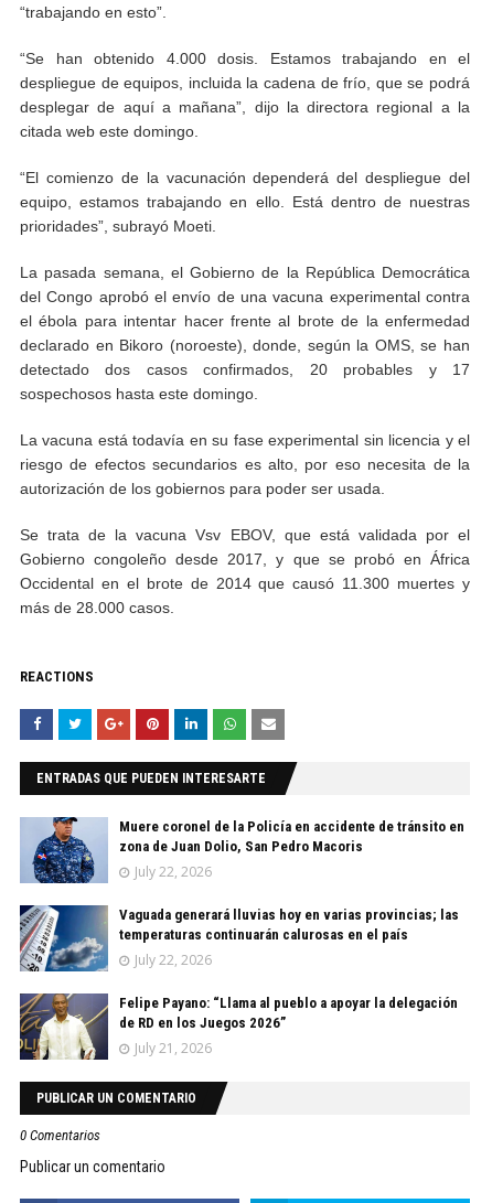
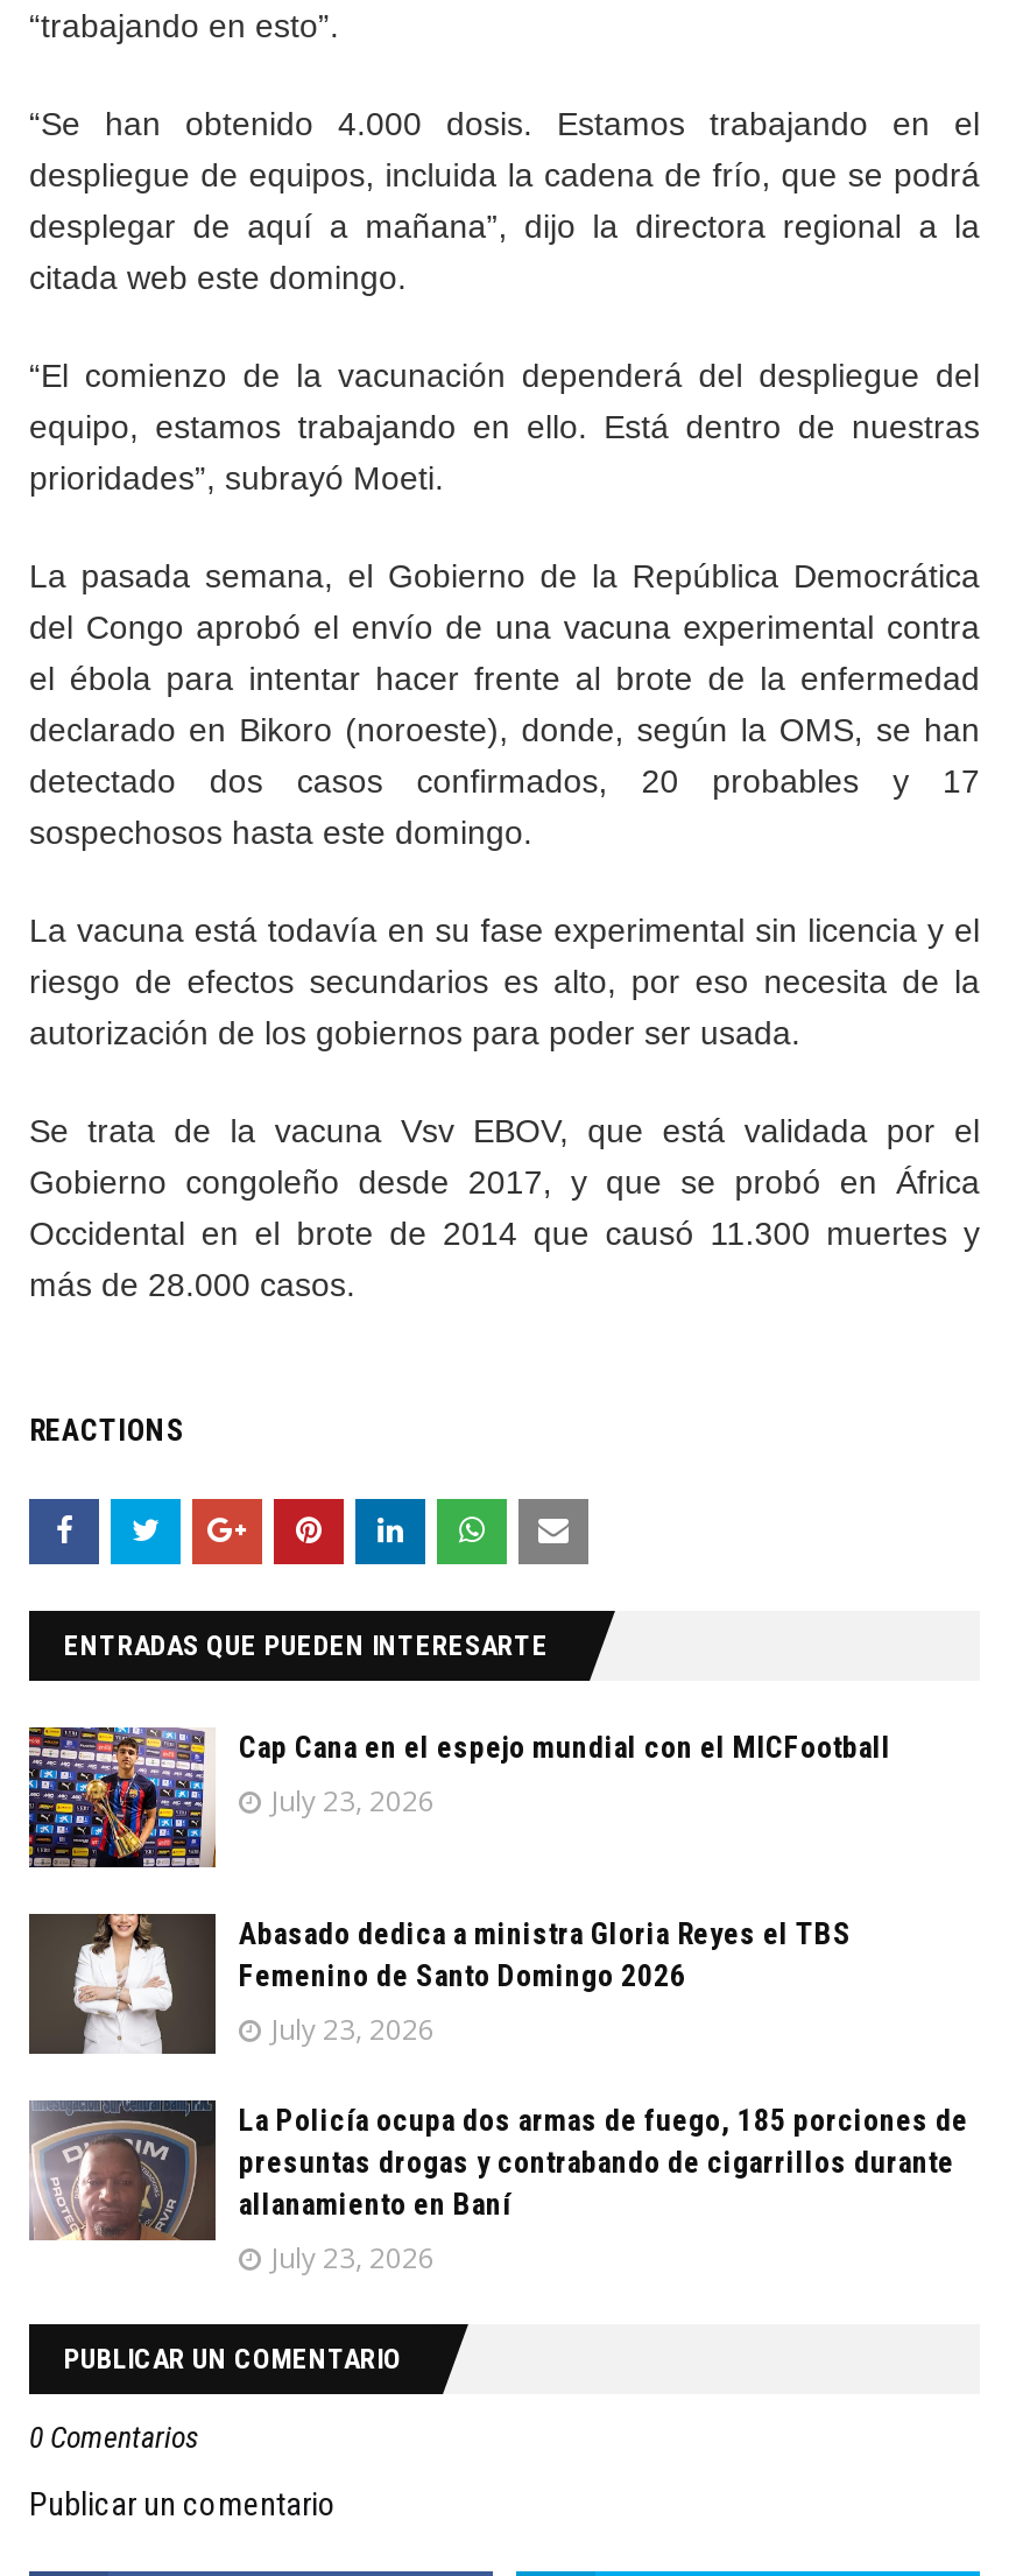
[20,817,464,884] [image] | Muere coronel de la Policía en accidente de tránsito en | zona de Juan Dolio, San Pedro Macoris | July 22, 2026 -> [27,1725,891,1870] [image] | Cap Cana en el espejo mundial con el MICFootball | July 23, 2026
[19,904,459,973] [image] | Vaguada generará lluvias hoy en varias provincias; las | temperaturas continuarán calurosas en el país | July 22, 2026 -> [29,1912,852,2056] [image] | Abasado dedica a ministra Gloria Reyes el TBS | Femenino de Santo Domingo 2026 | July 23, 2026
[19,993,458,1061] [image] | Felipe Payano: “Llama al pueblo a apoyar la delegación | de RD en los Juegos 2026” | July 21, 2026 -> [29,2100,968,2278] [image] | La Policía ocupa dos armas de fuego, 185 porciones de | presuntas drogas y contrabando de cigarrillos durante | allanamiento en Baní | July 23, 2026

